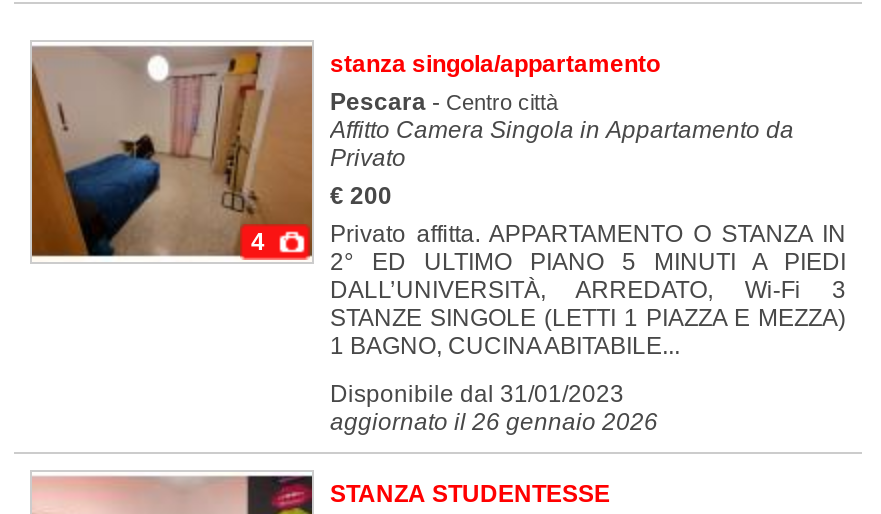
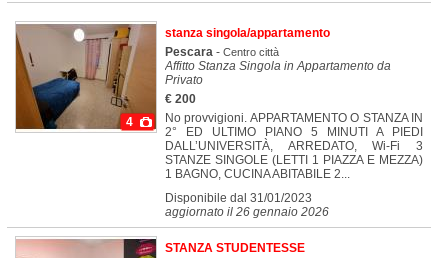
[330,116,794,144] Affitto Camera Singola in Appartamento da -> [165,59,391,73] Affitto Stanza Singola in Appartamento da
[330,220,846,248] Privato affitta. APPARTAMENTO O STANZA IN -> [165,111,423,125] No provvigioni. APPARTAMENTO O STANZA IN
[330,332,680,360] 1 BAGNO, CUCINA ABITABILE... -> [165,167,350,181] 1 BAGNO, CUCINA ABITABILE 2...

